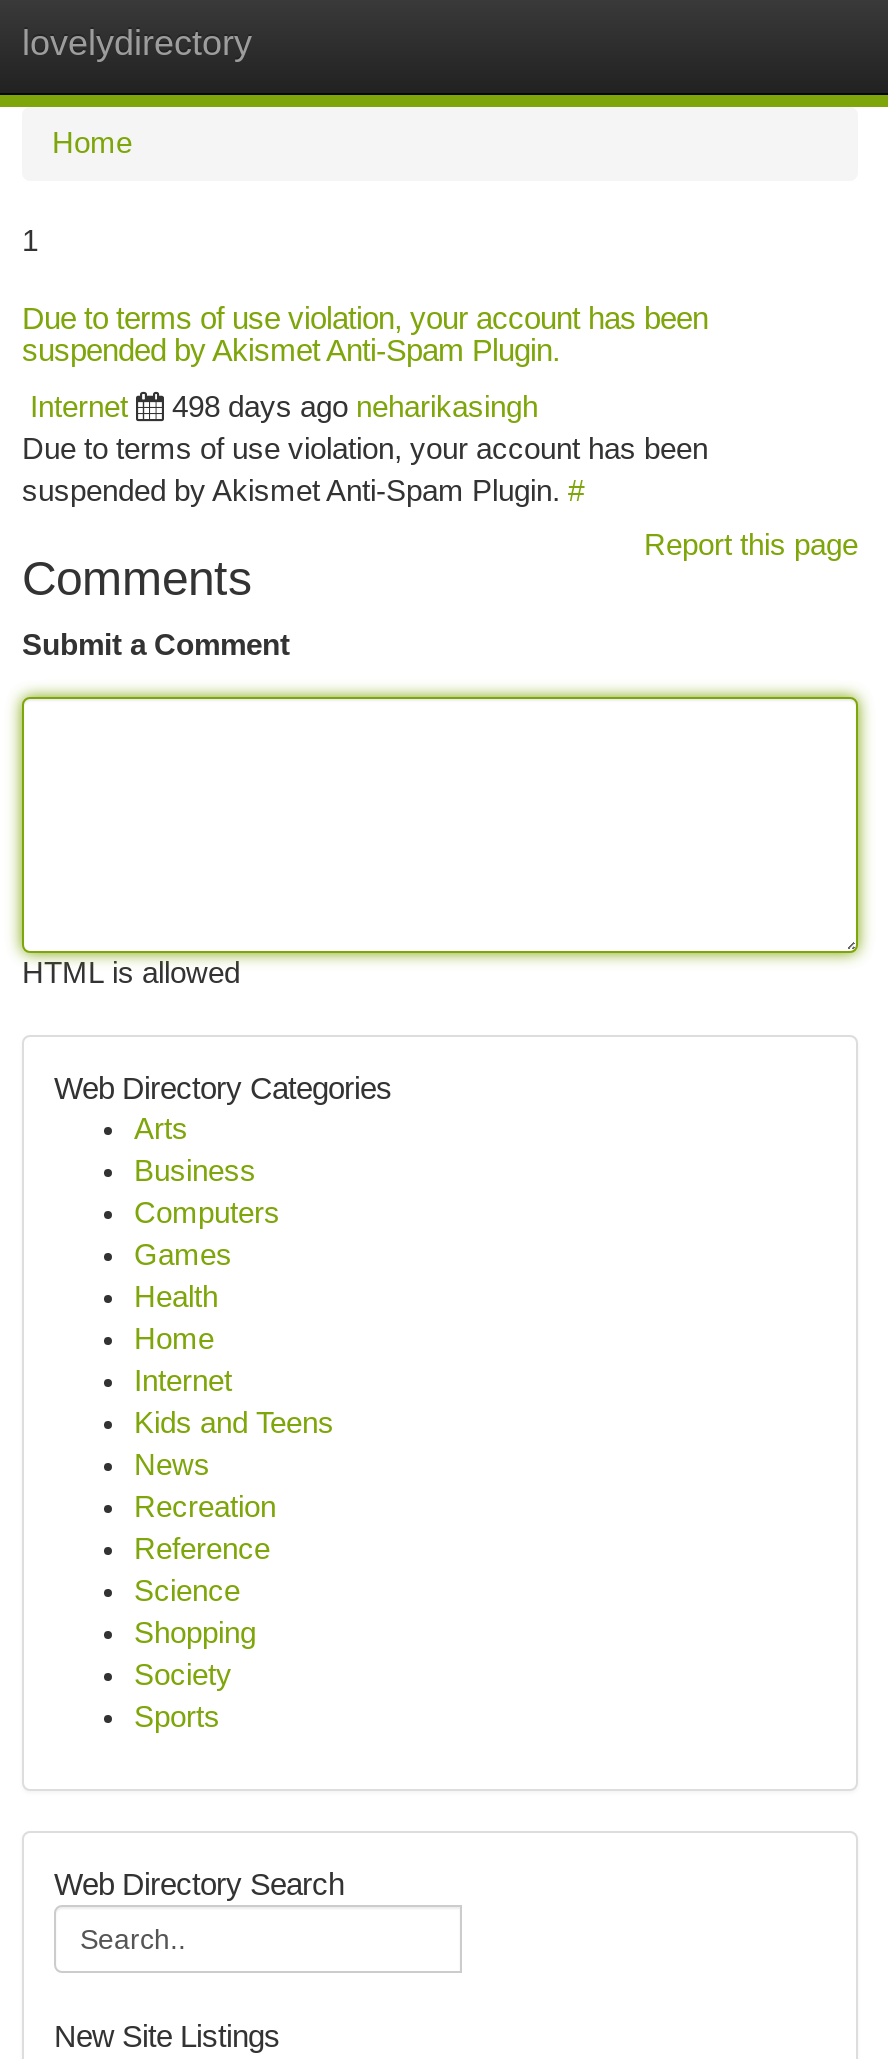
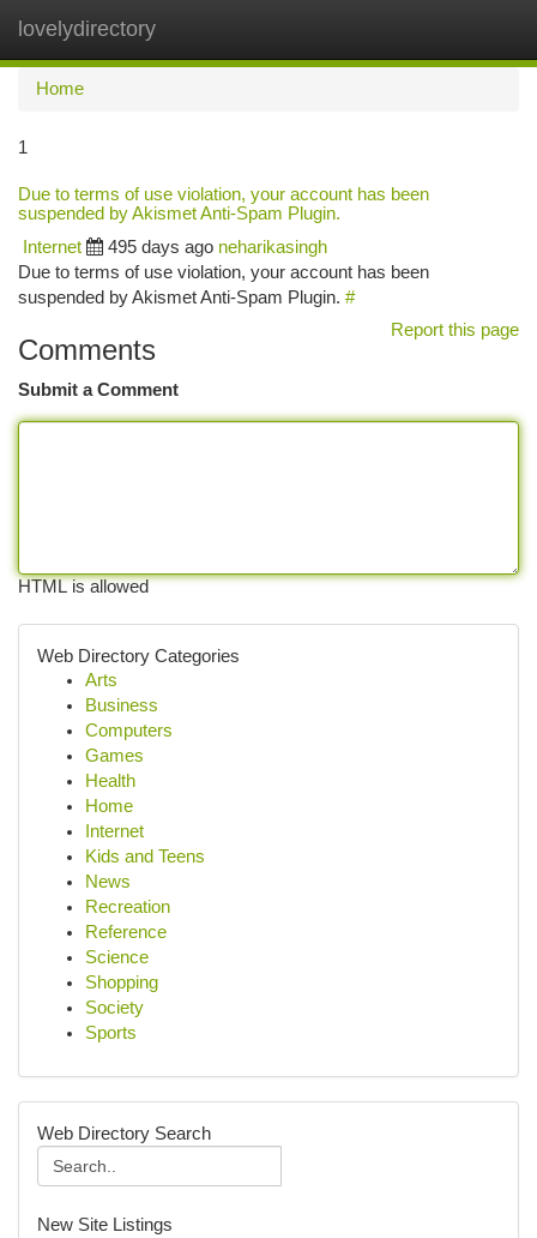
[172,391,538,423] 498 days ago neharikasingh -> [108,238,327,257] 495 days ago neharikasingh

